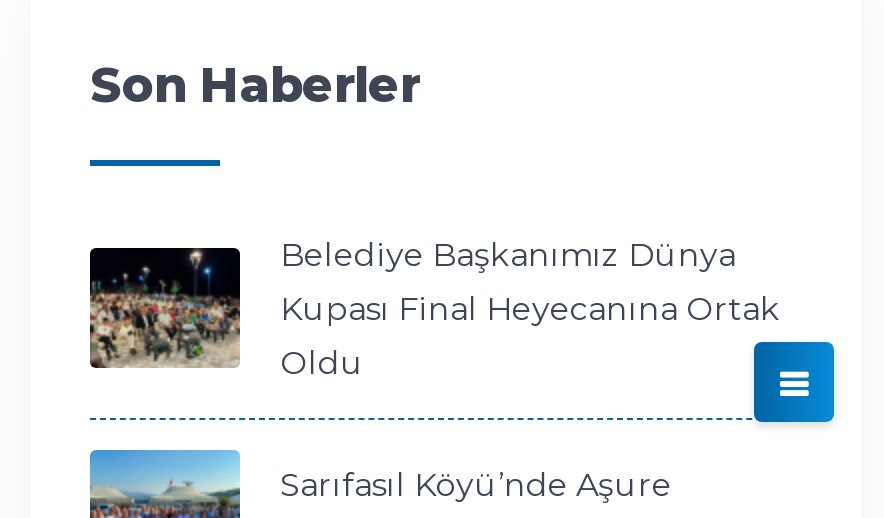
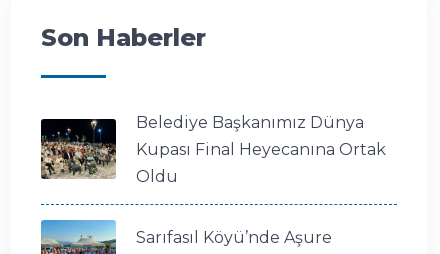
[752,340,836,426] [image] -> none

